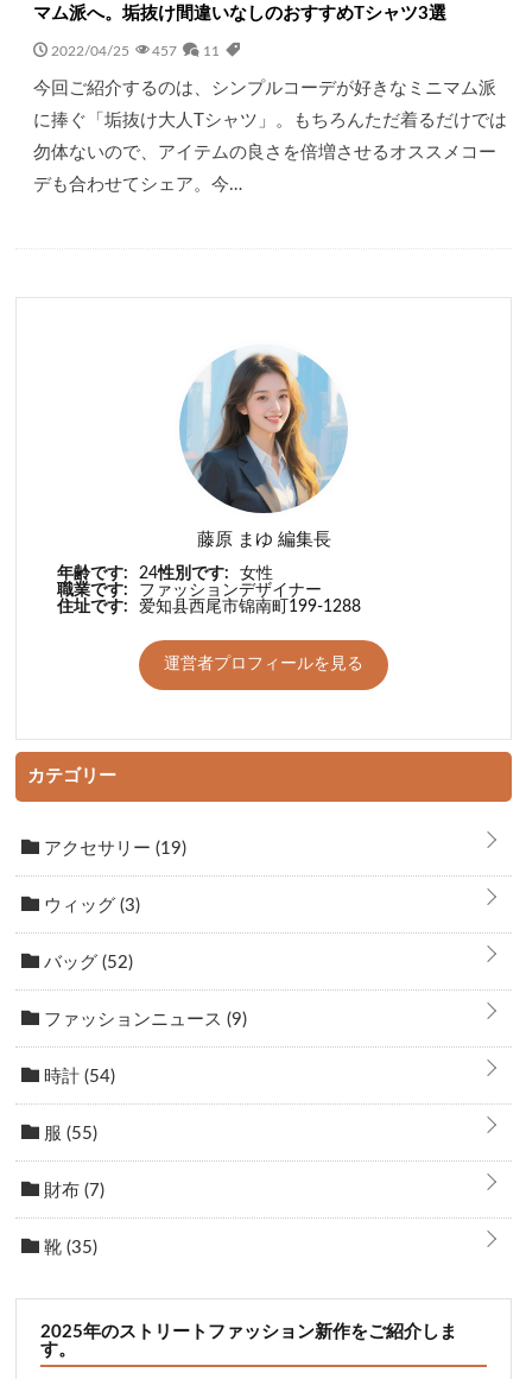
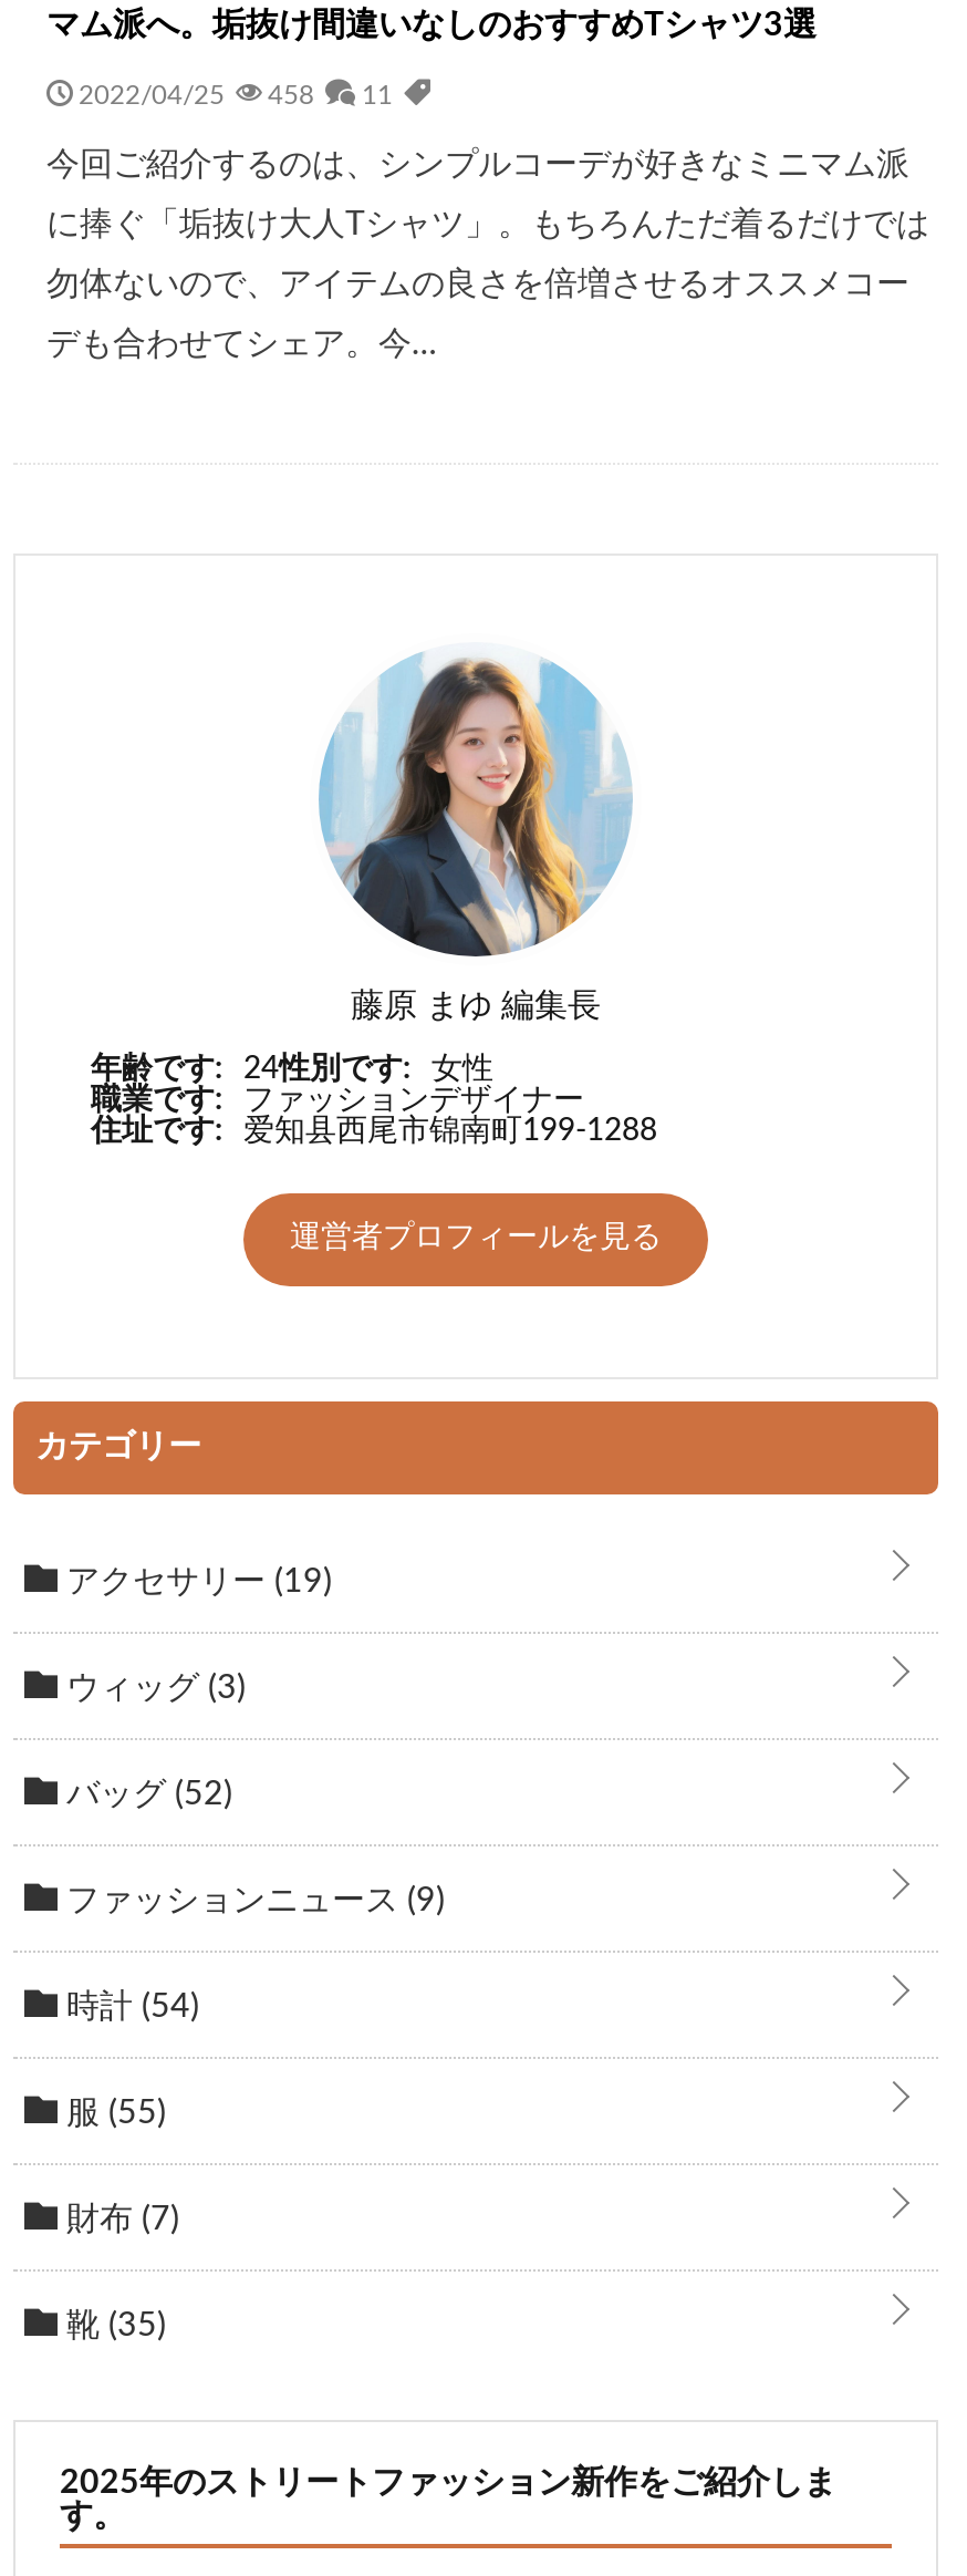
[50,43,219,57] 2022/04/25 457 11 -> [79,80,393,106] 2022/04/25 458 11

